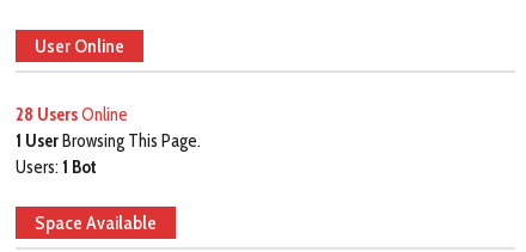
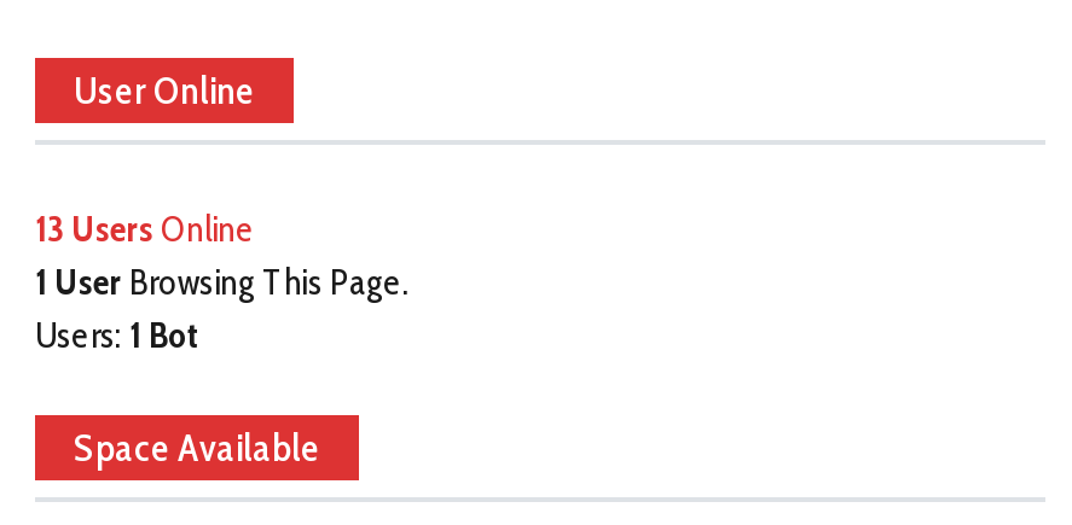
[16,104,128,125] 28 Users Online -> [35,208,255,251] 13 Users Online

